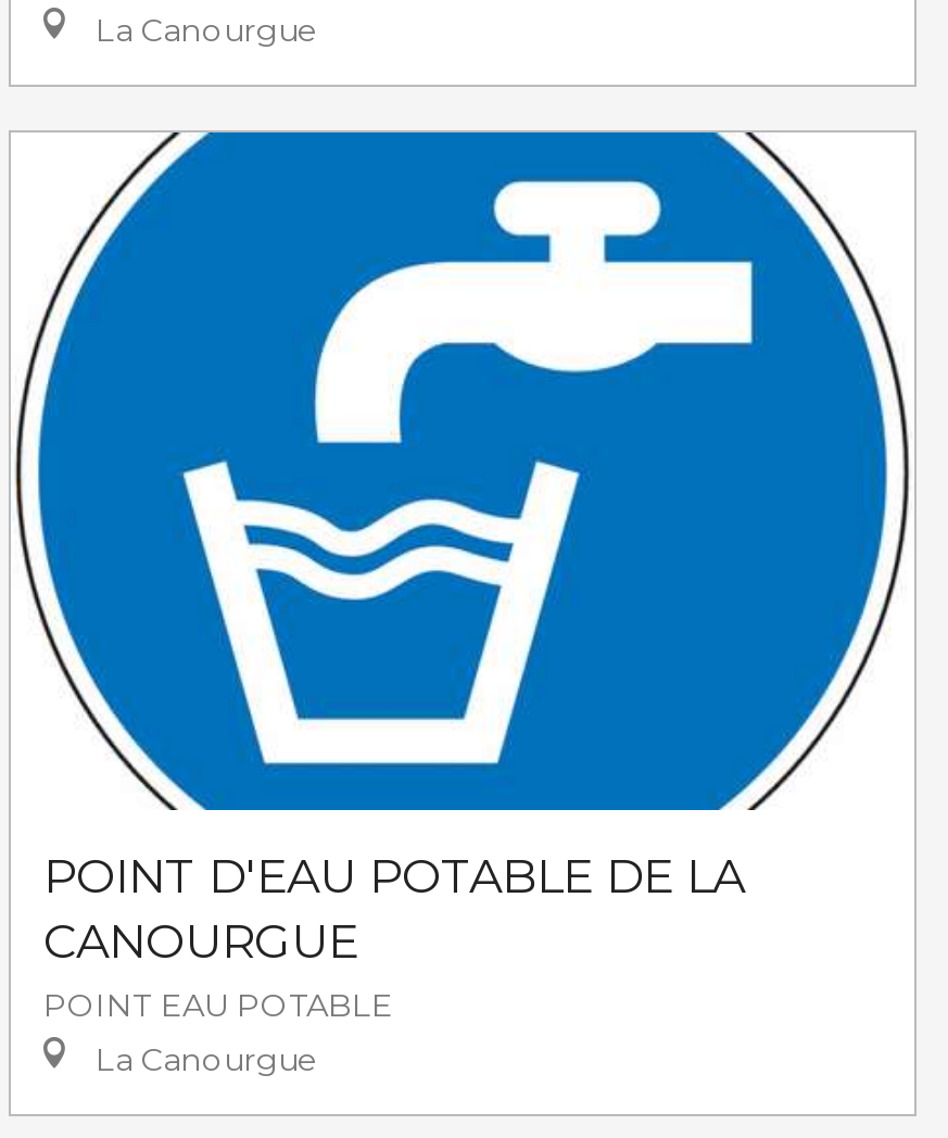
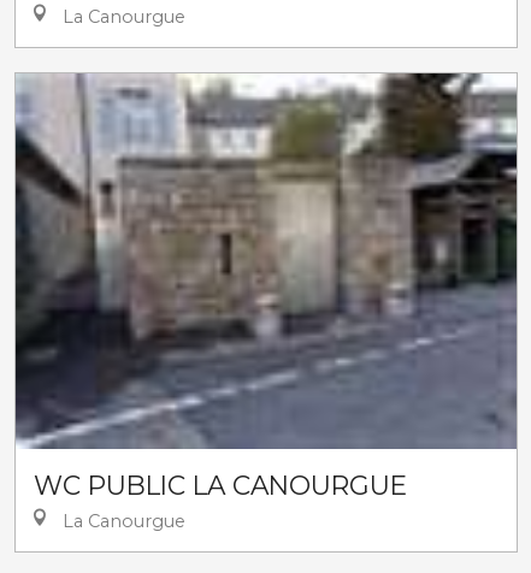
[11,130,914,1024] [image] | POINT D'EAU POTABLE DE LA | CANOURGUE | POINT EAU POTABLE -> [14,72,518,500] [image] | WC PUBLIC LA CANOURGUE

